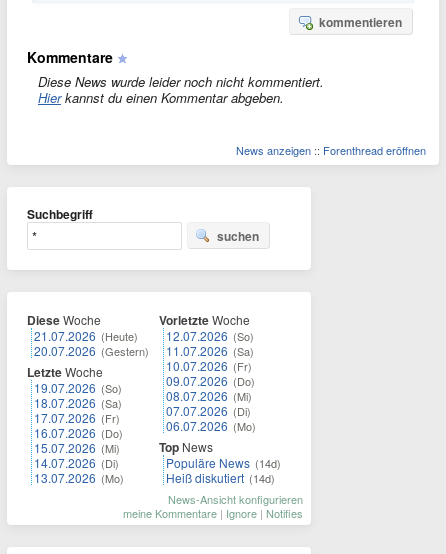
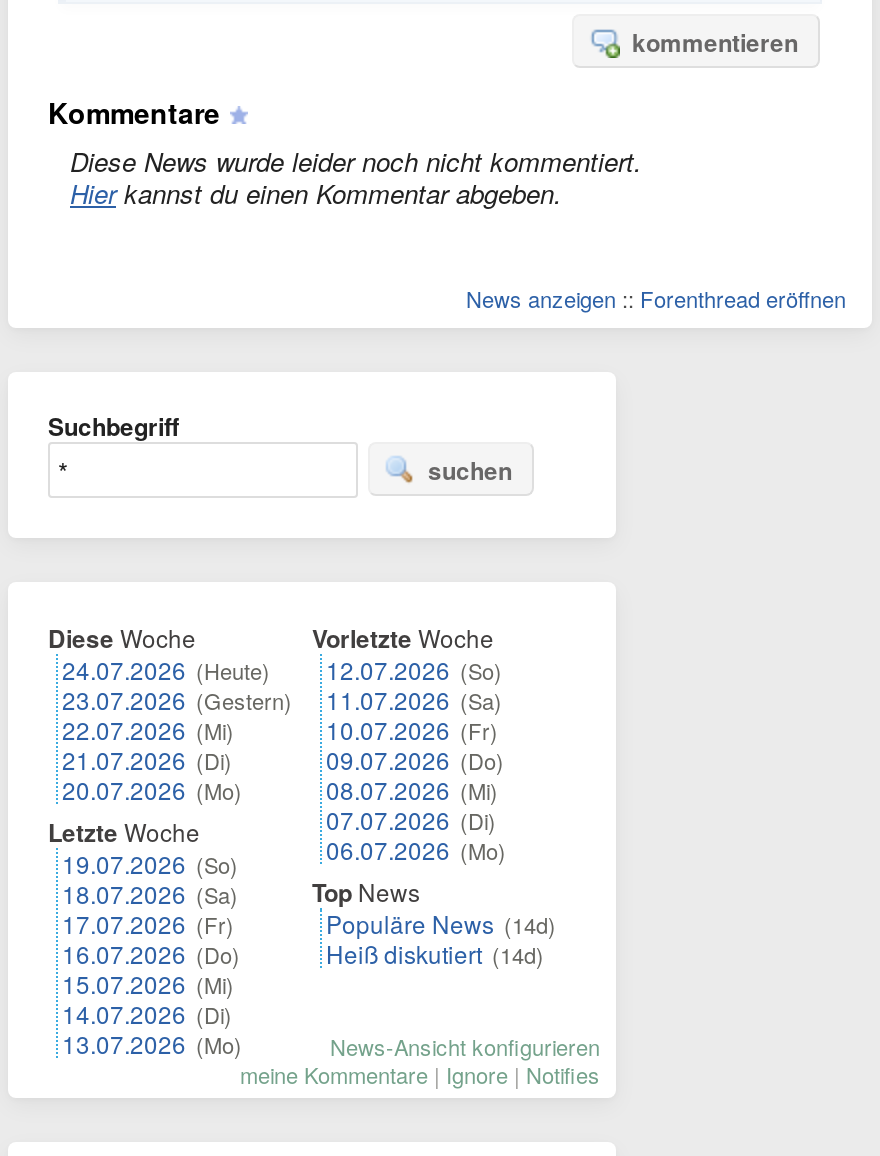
[34,327,149,359] 21.07.2026 (Heute) | 20.07.2026 (Gestern) -> [62,652,292,806] 24.07.2026 (Heute) | 23.07.2026 (Gestern) | 22.07.2026 (Mi) | 21.07.2026 (Di) | 20.07.2026 (Mo)
moved [27,363,124,486] -> [48,814,242,1060]: Letzte Woche | 19.07.2026 (So) | 18.07.2026 (Sa) | 17.07.2026 (Fr) | 16.07.2026 (Do) | 15.07.2026 (Mi) | 14.07.2026 (Di) | 13.07.2026 (Mo)

